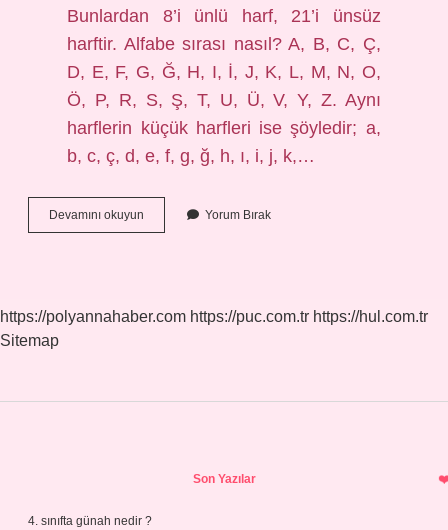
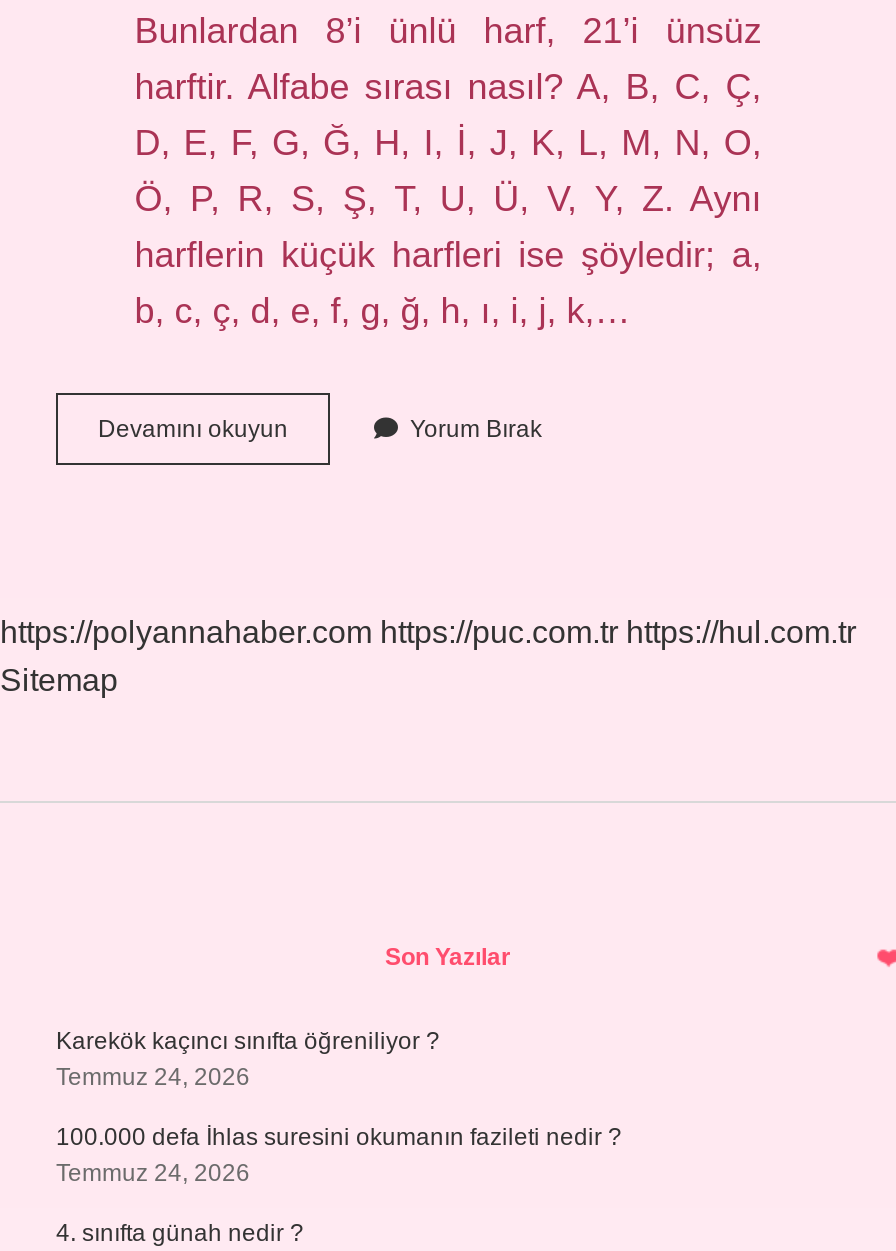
none -> [56,1027,622,1187] Karekök kaçıncı sınıfta öğreniliyor ? | Temmuz 24, 2026 | 100.000 defa İhlas suresini okumanın fazileti nedir ? | Temmuz 24, 2026

